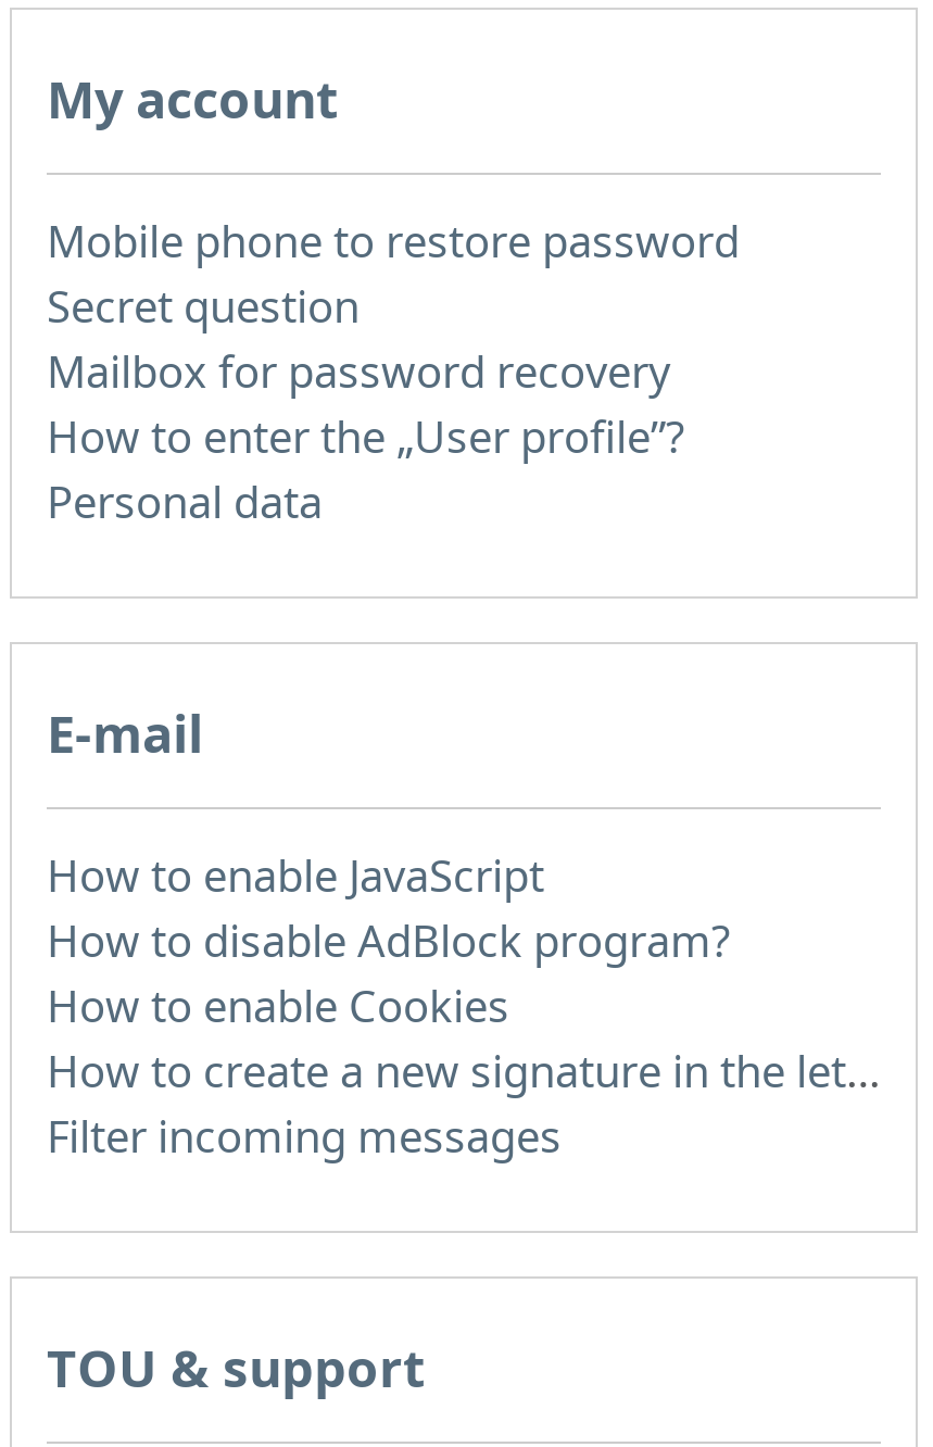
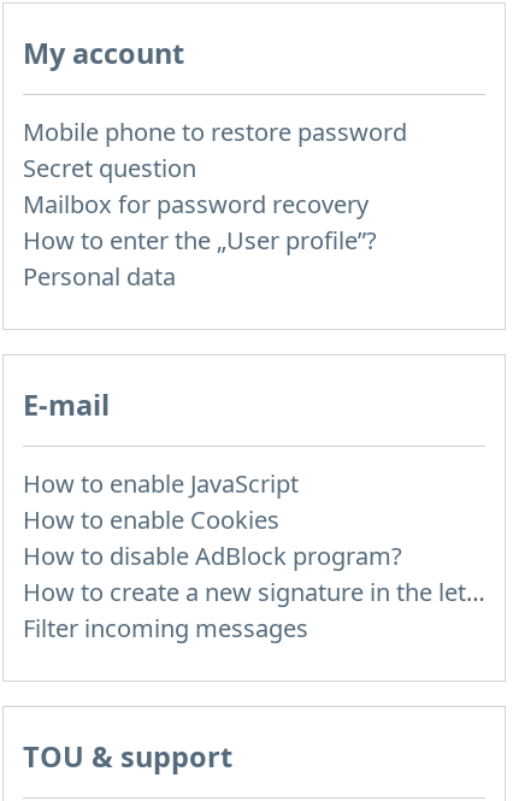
moved [47,911,731,970] -> [23,539,402,572]: How to disable AdBlock program?
moved [47,976,509,1035] -> [23,503,279,536]: How to enable Cookies

